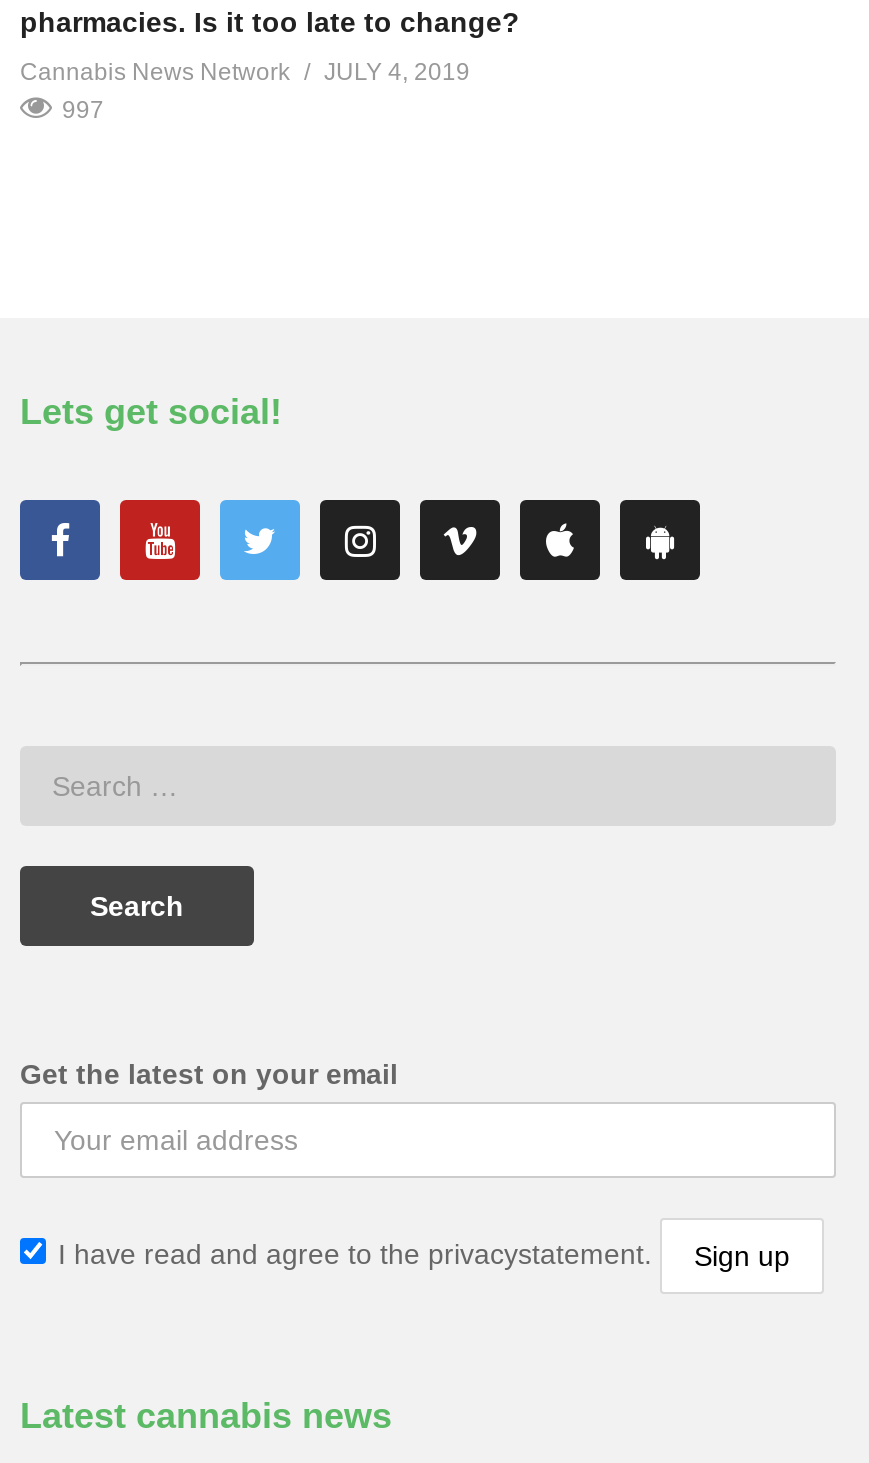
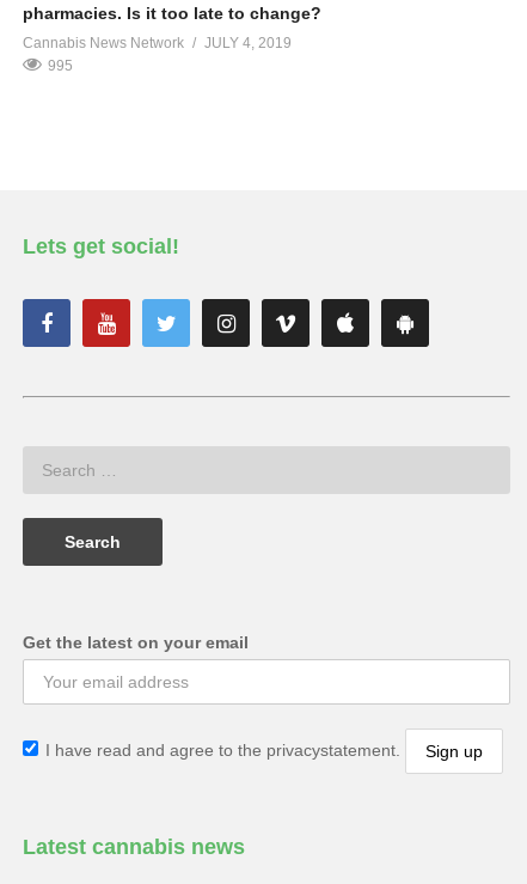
[62,95,104,123] 997 -> [48,57,73,74] 995

